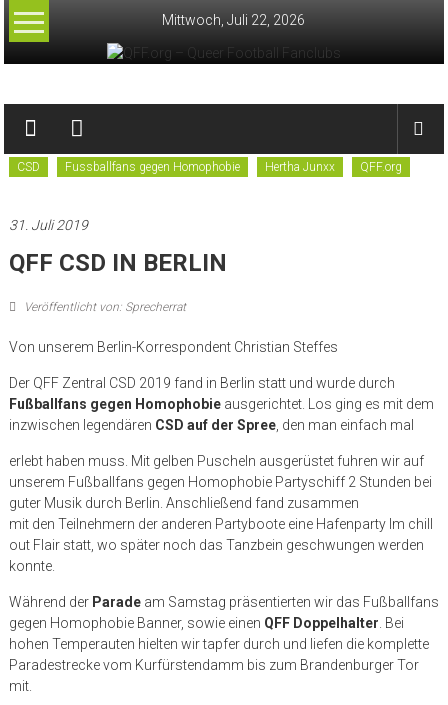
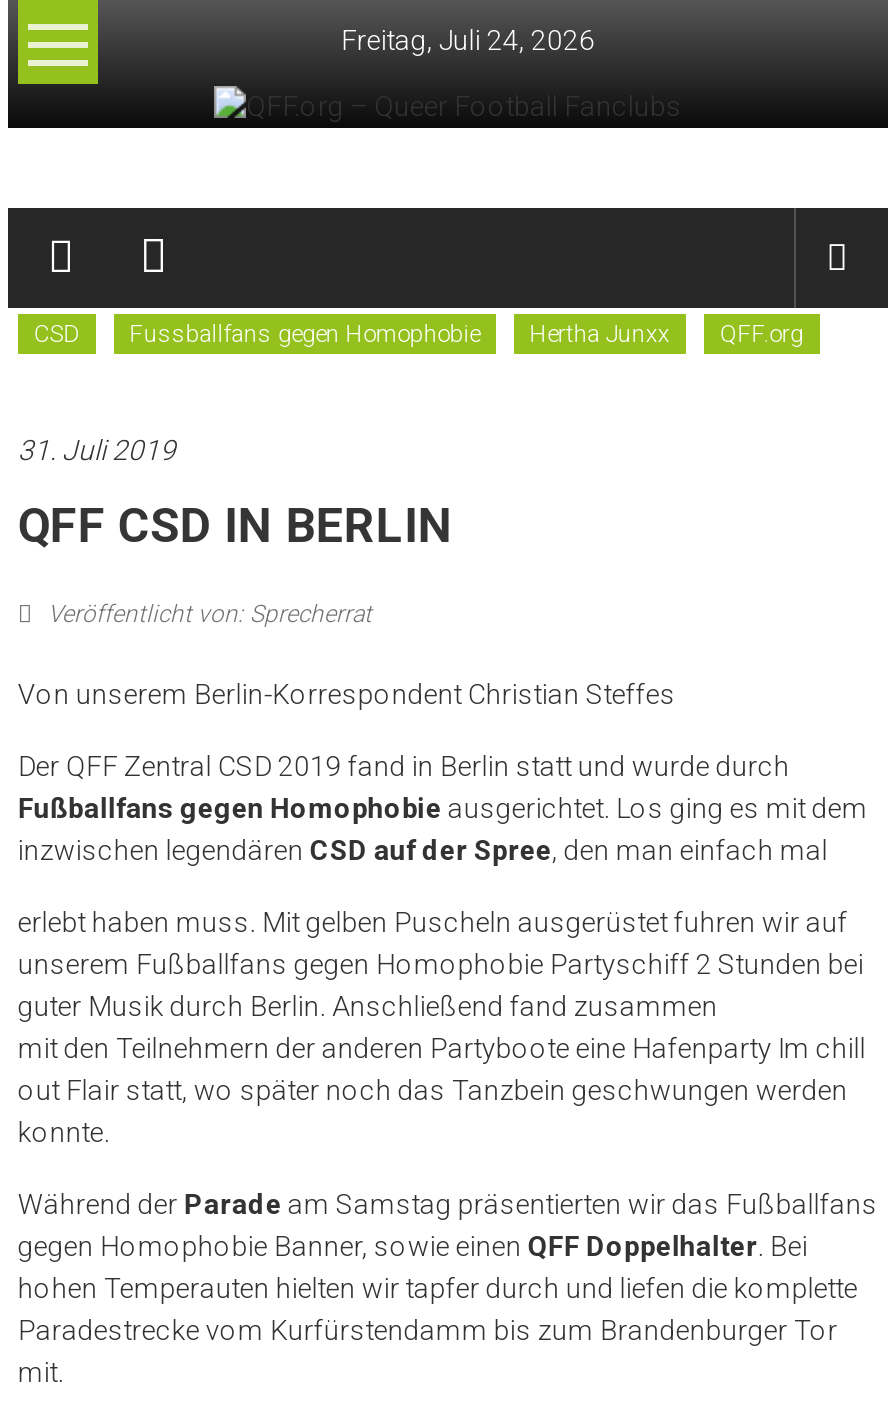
[162,12,305,28] Mittwoch, Juli 22, 2026 -> [341,24,595,56] Freitag, Juli 24, 2026

